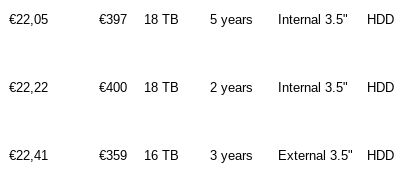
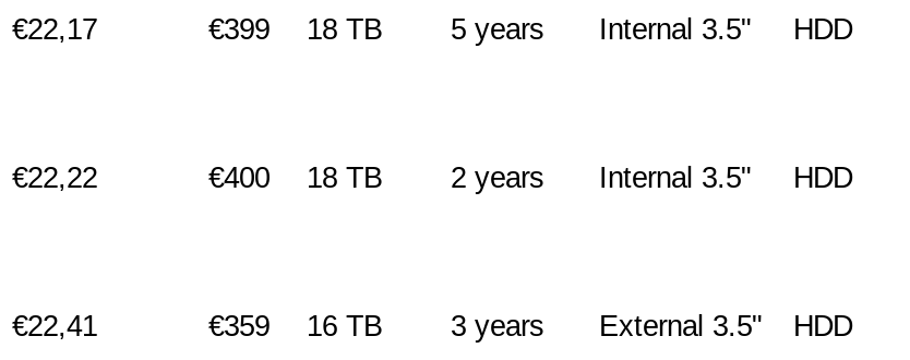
[9,12,48,27] €22,05 -> [12,12,97,45] €22,17
[99,12,179,27] €397 18 TB -> [208,12,383,45] €399 18 TB

